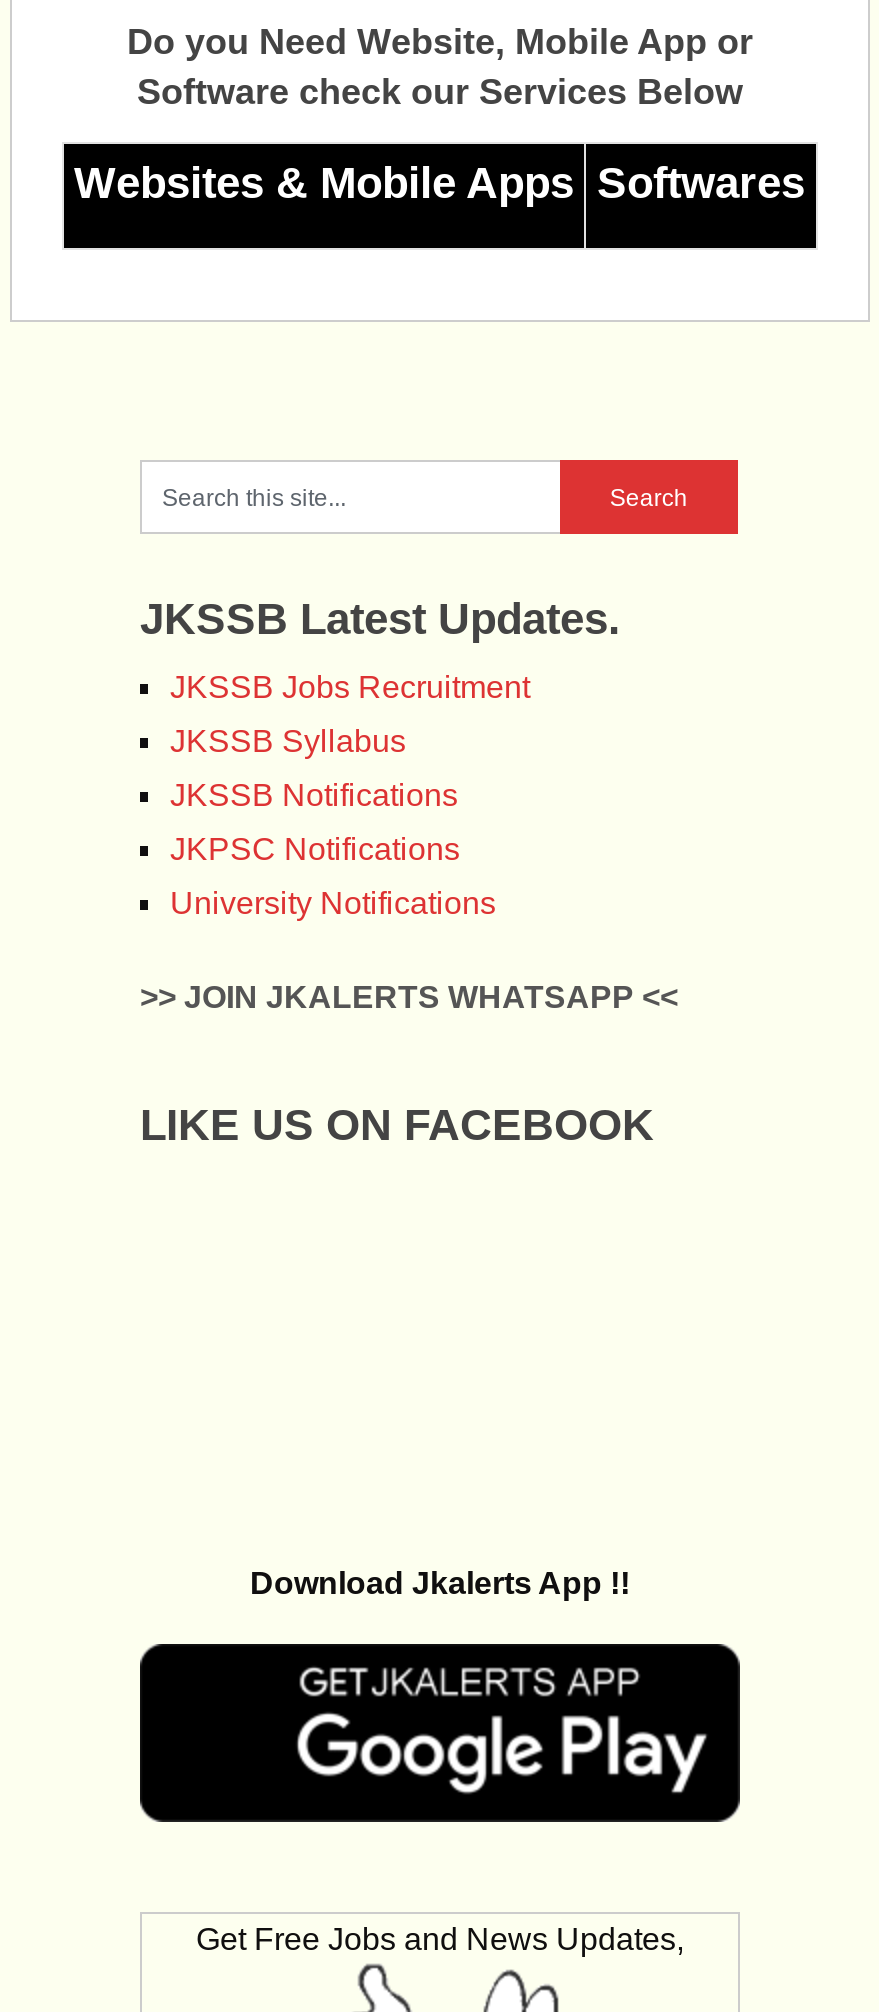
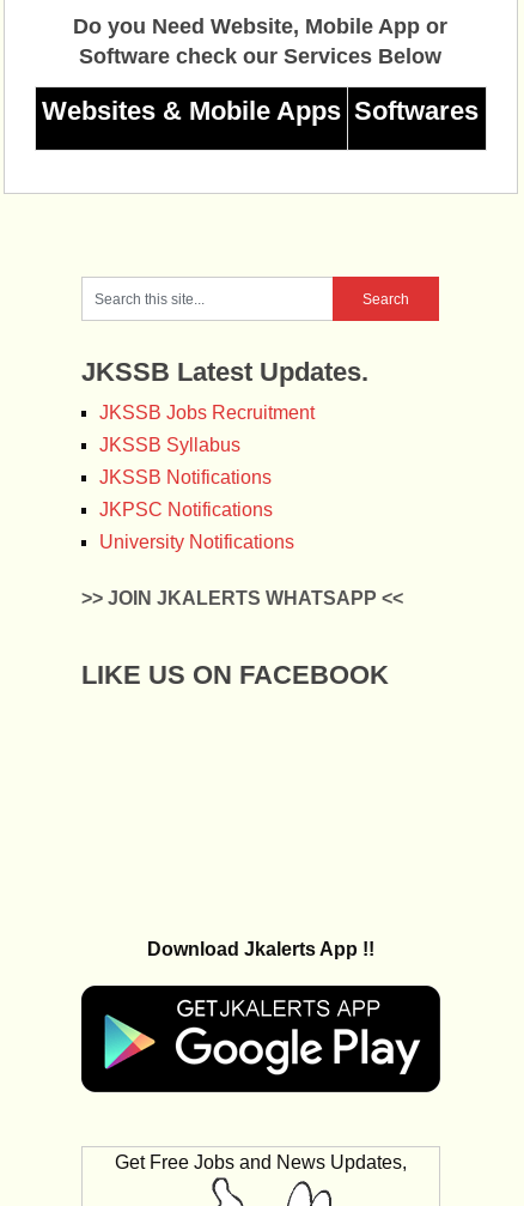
none -> [103,1014,156,1069] [image]

